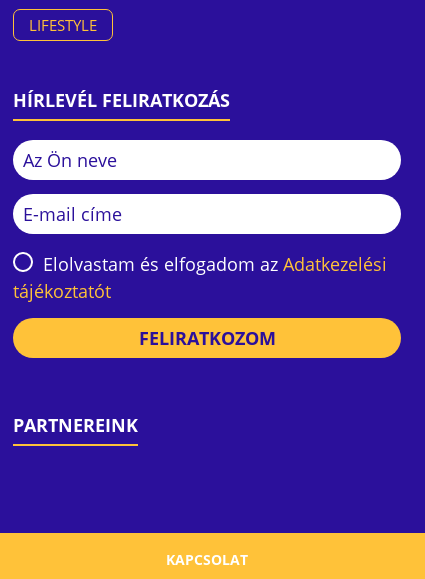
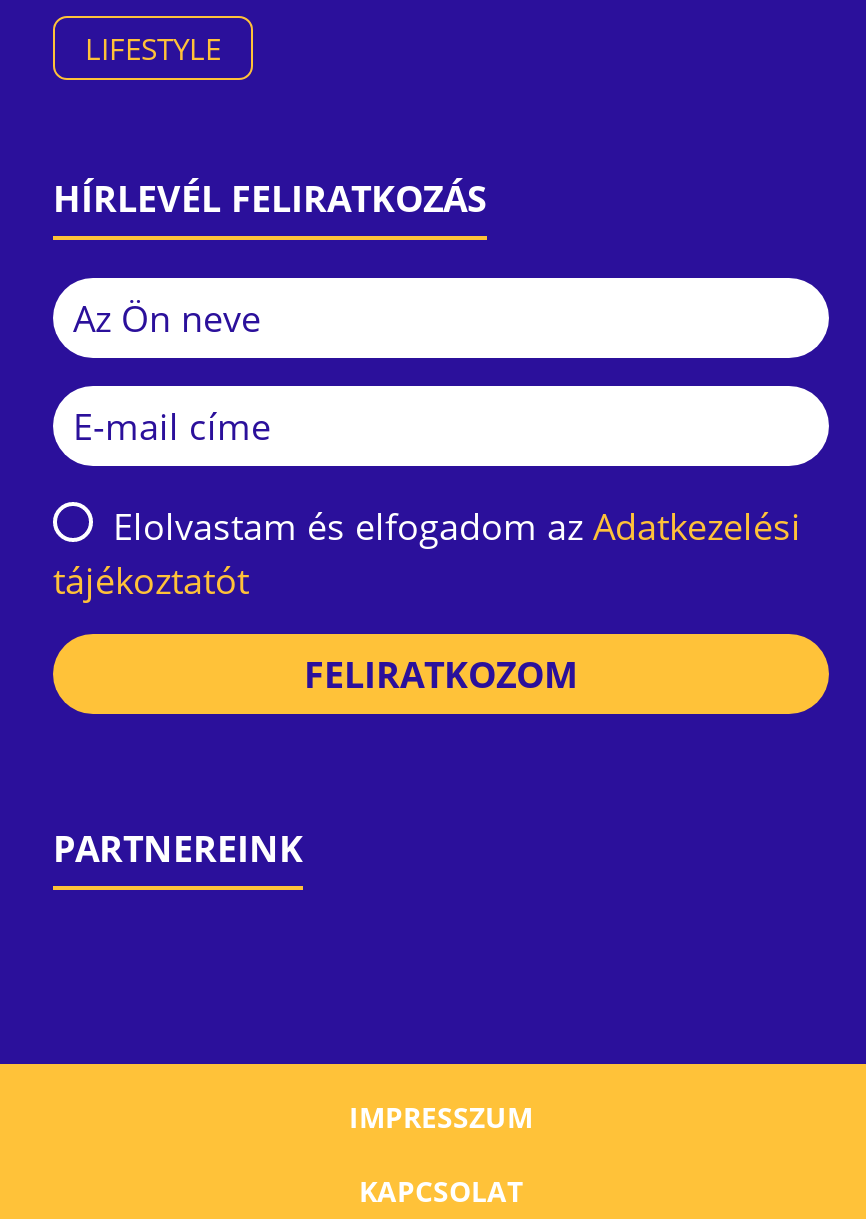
none -> [349,1098,533,1136] IMPRESSZUM

